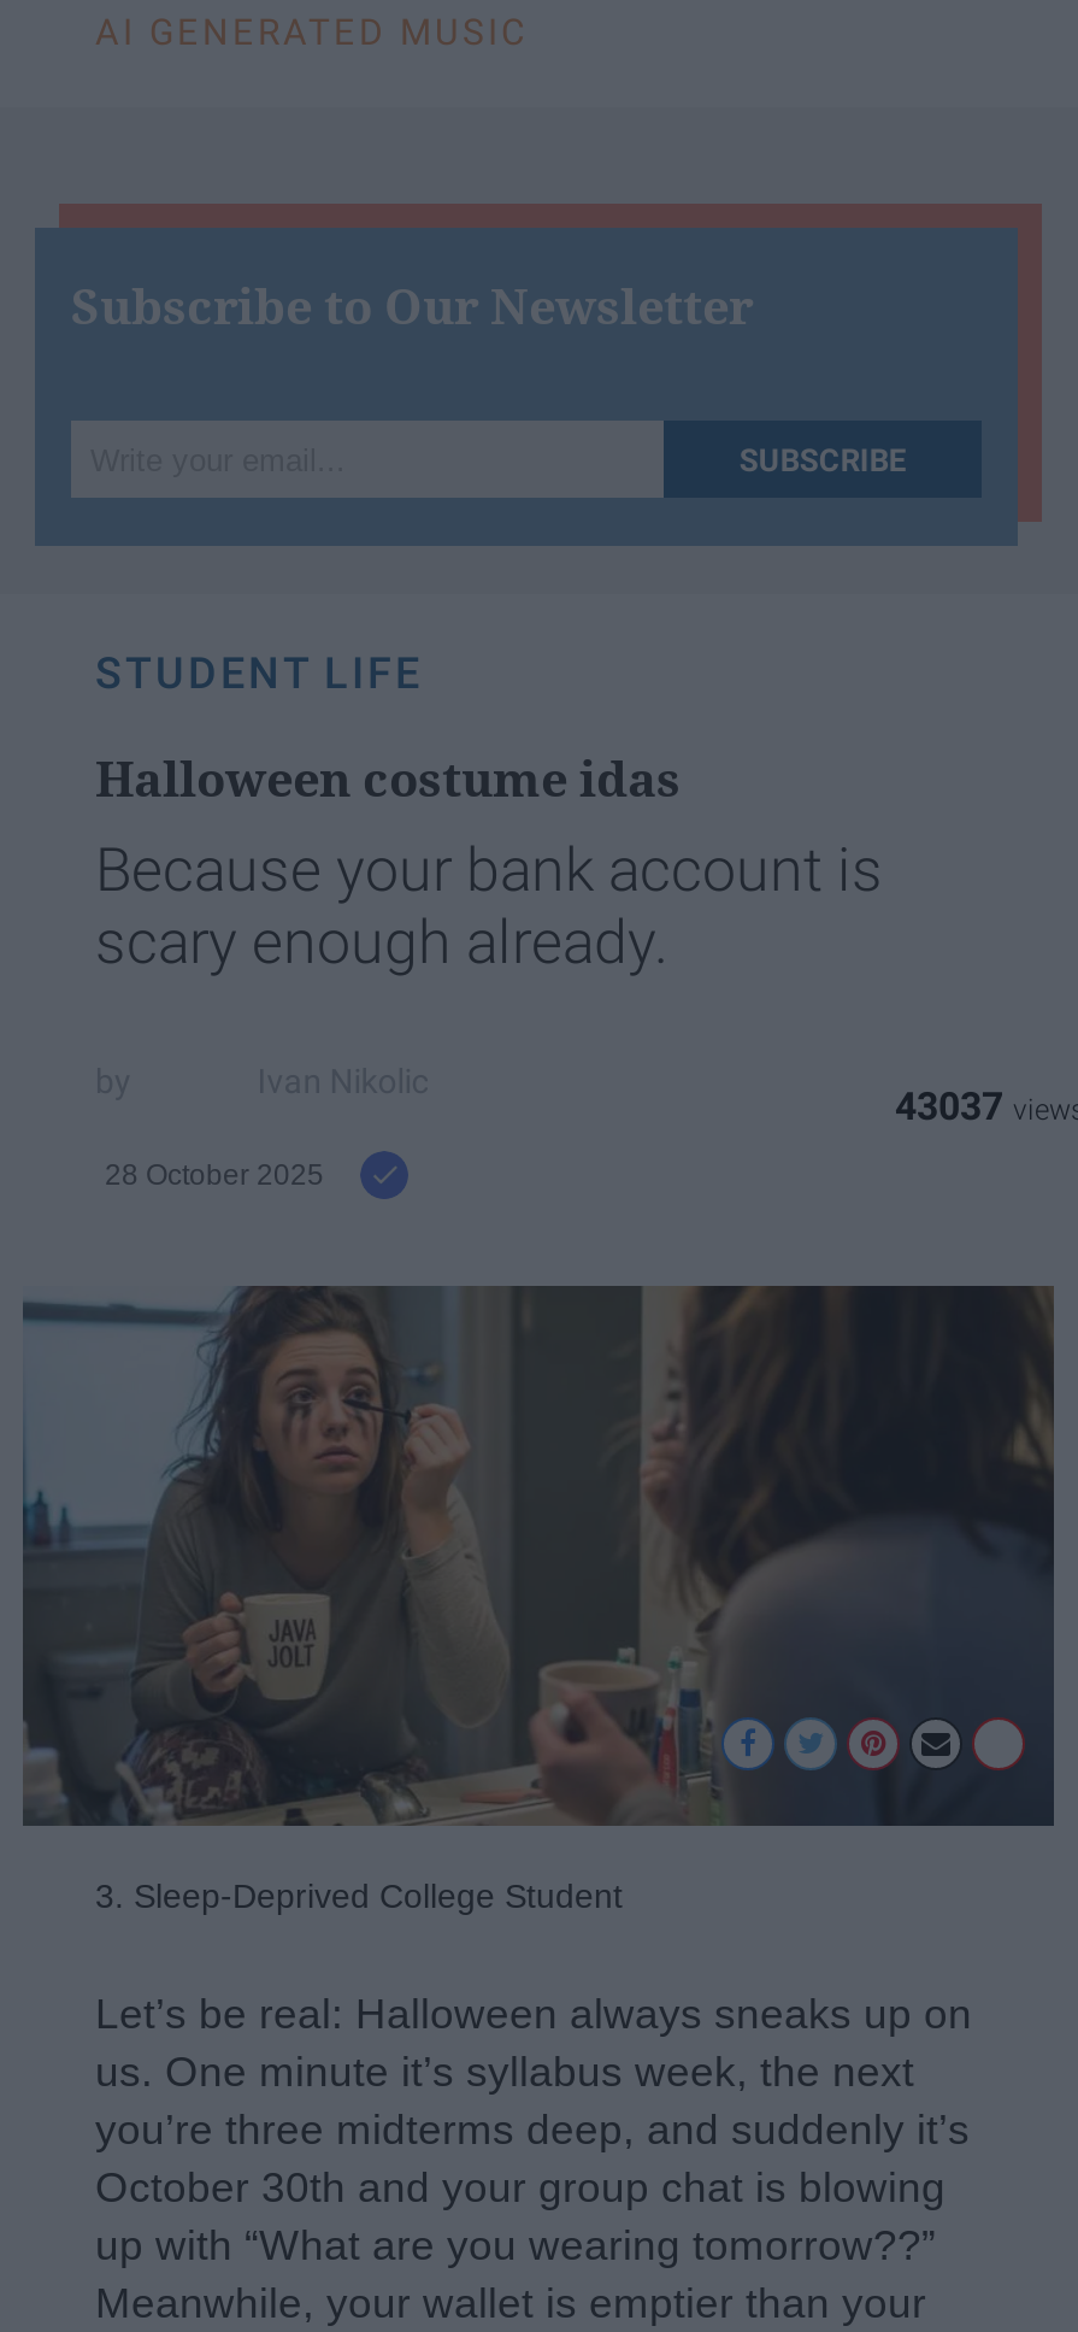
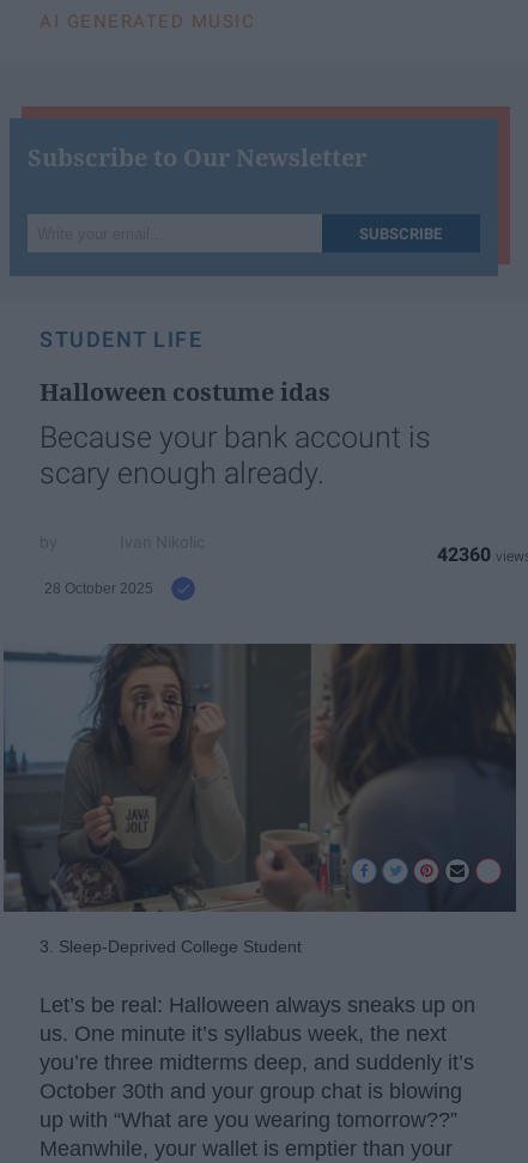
[895,1082,1013,1128] 43037 -> [437,543,496,565] 42360

